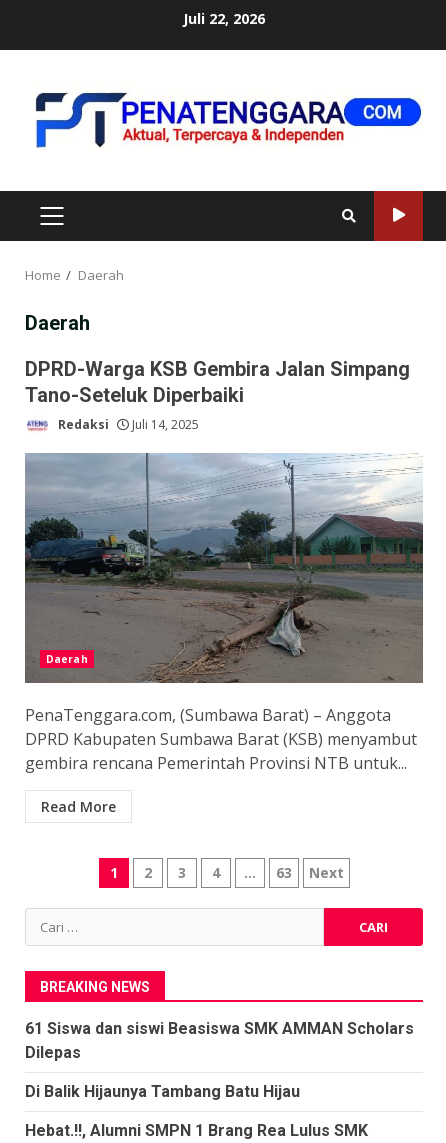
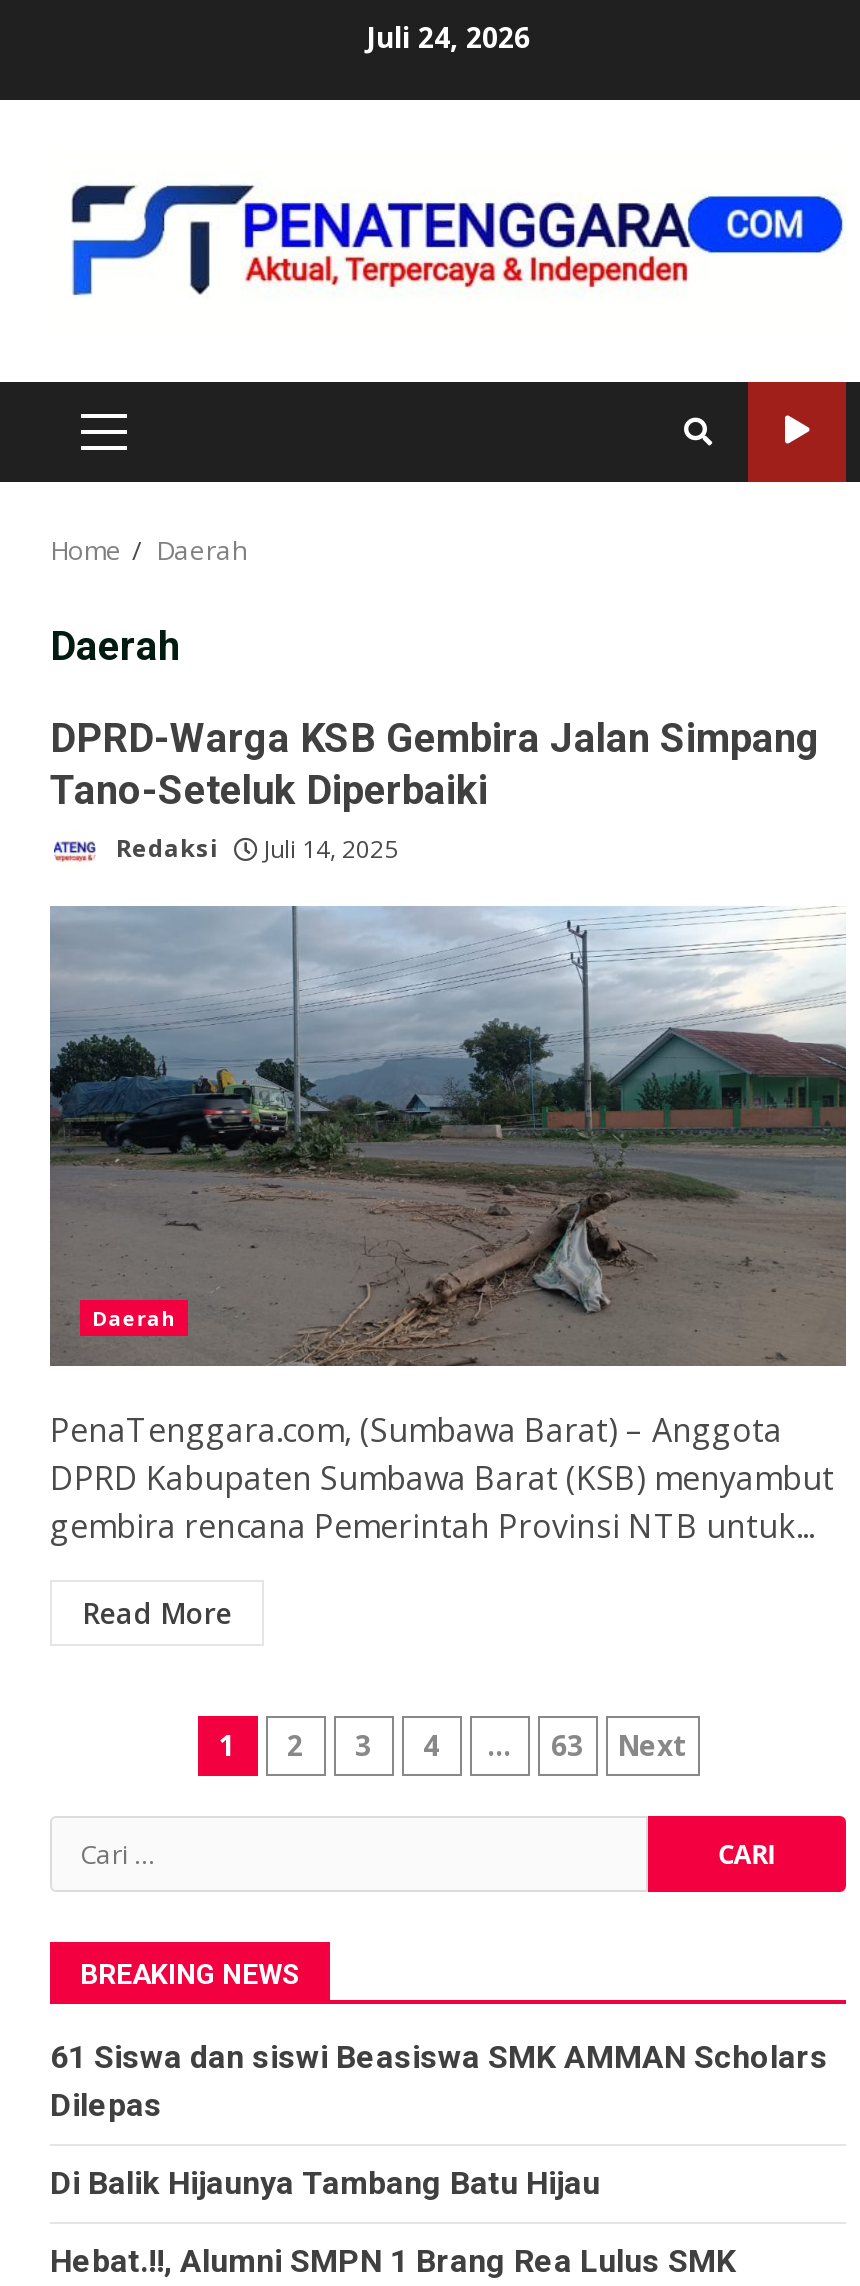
[183,8,265,27] Juli 22, 2026 -> [366,17,530,55] Juli 24, 2026

